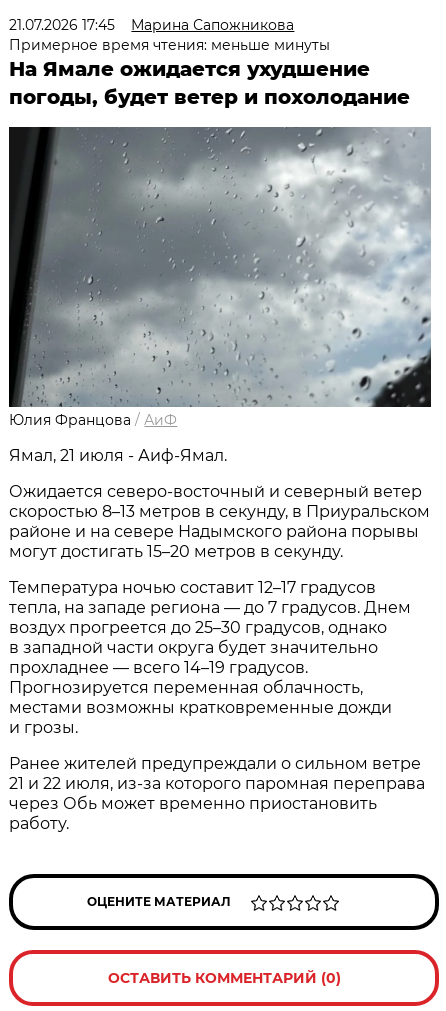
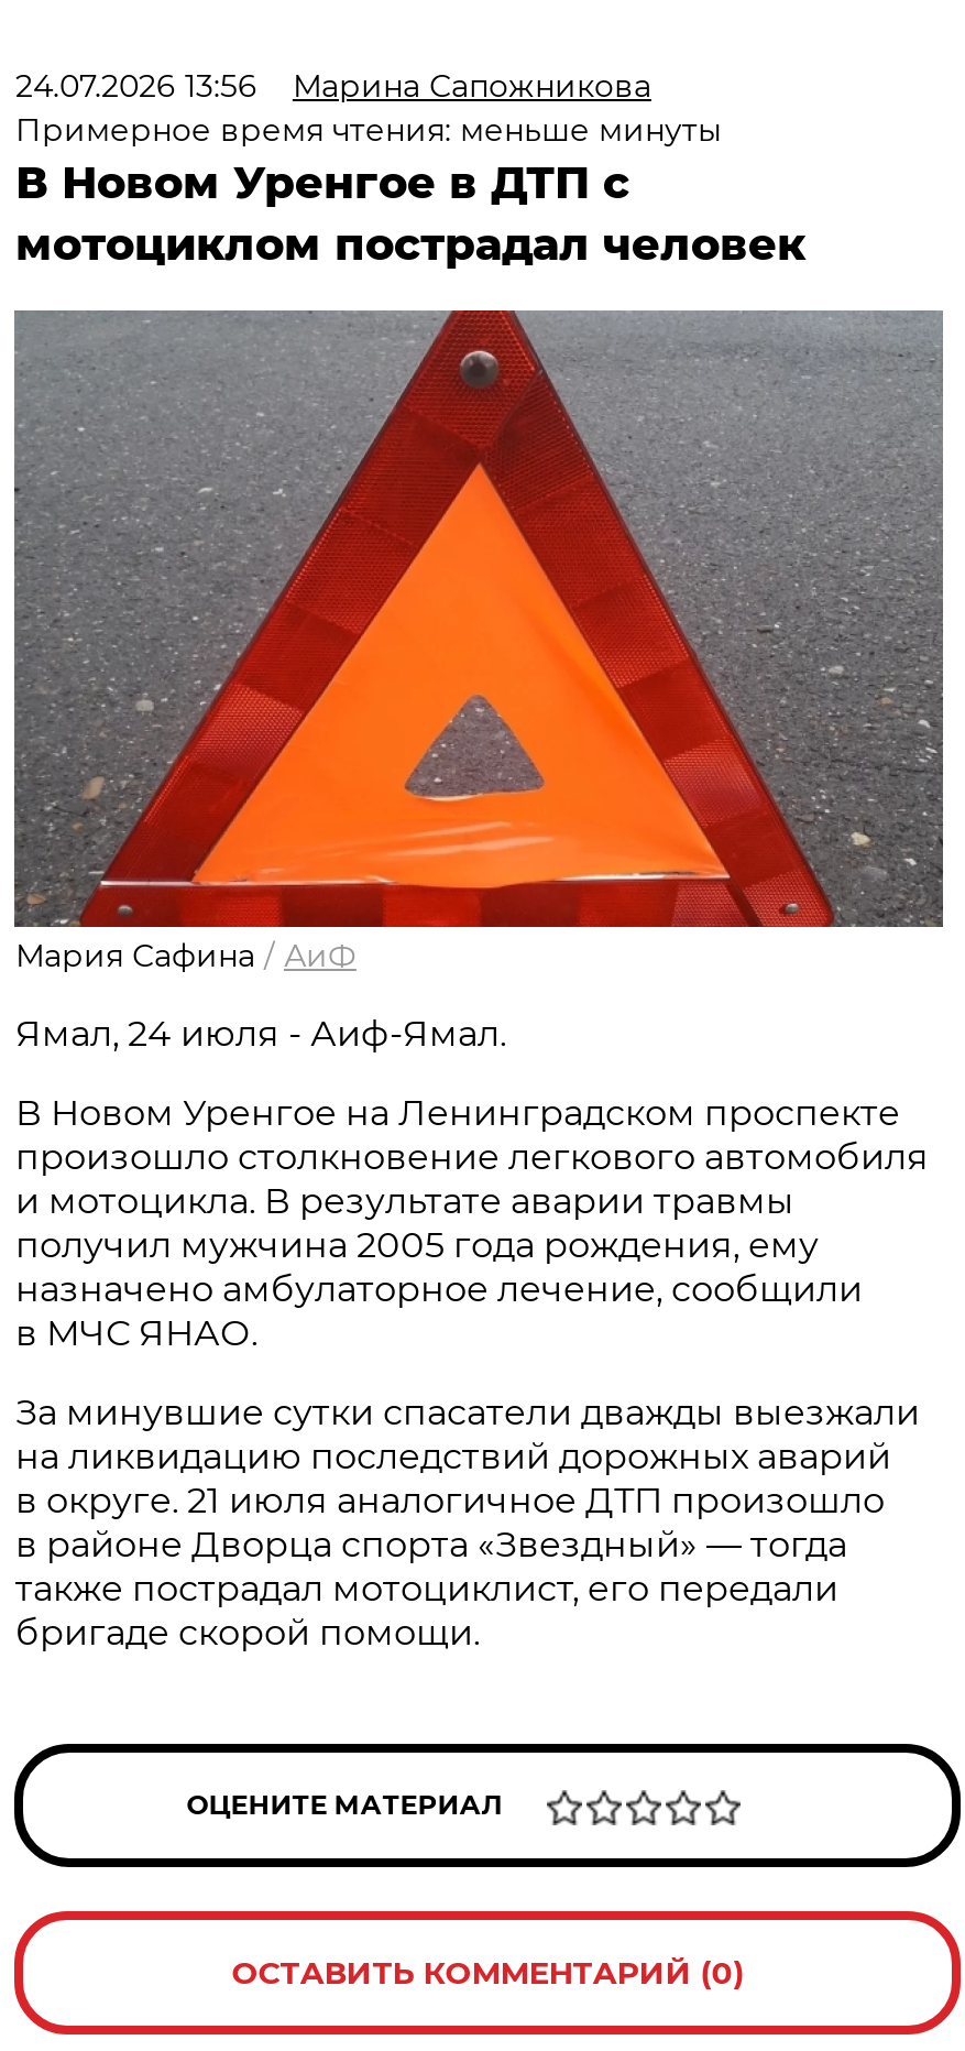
[9,16,294,34] 21.07.2026 17:45 Марина Сапожникова -> [15,66,651,105] 24.07.2026 13:56 Марина Сапожникова
[9,57,410,109] На Ямале ожидается ухудшение | погоды, будет ветер и похолодание -> [15,156,805,271] В Новом Уренгое в ДТП с | мотоциклом пострадал человек
[9,128,431,833] [image] | Юлия Францова / АиФ | Ямал, 21 июля - Аиф-Ямал. | Ожидается северо-восточный и северный ветер | скоростью 8–13 метров в секунду, в Приуральском | районе и на севере Надымского района порывы | могут достигать 15–20 метров в секунду. | Температура ночью составит 12–17 градусов | тепла, на западе региона — до 7 градусов. Днем | воздух прогреется до 25–30 градусов, однако | в западной части округа будет значительно | прохладнее — всего 14–19 градусов. | Прогнозируется переменная облачность, | местами возможны кратковременные дожди | и грозы. | Ранее жителей предупреждали о сильном ветре | 21 и 22 июля, из-за которого паромная переправа | через Обь может временно приостановить | работу. -> [14,310,943,1653] [image] | Мария Сафина / АиФ | Ямал, 24 июля - Аиф-Ямал. | В Новом Уренгое на Ленинградском проспекте | произошло столкновение легкового автомобиля | и мотоцикла. В результате аварии травмы | получил мужчина 2005 года рождения, ему | назначено амбулаторное лечение, сообщили | в МЧС ЯНАО. | За минувшие сутки спасатели дважды выезжали | на ликвидацию последствий дорожных аварий | в округе. 21 июля аналогичное ДТП произошло | в районе Дворца спорта «Звездный» — тогда | также пострадал мотоциклист, его передали | бригаде скорой помощи.

